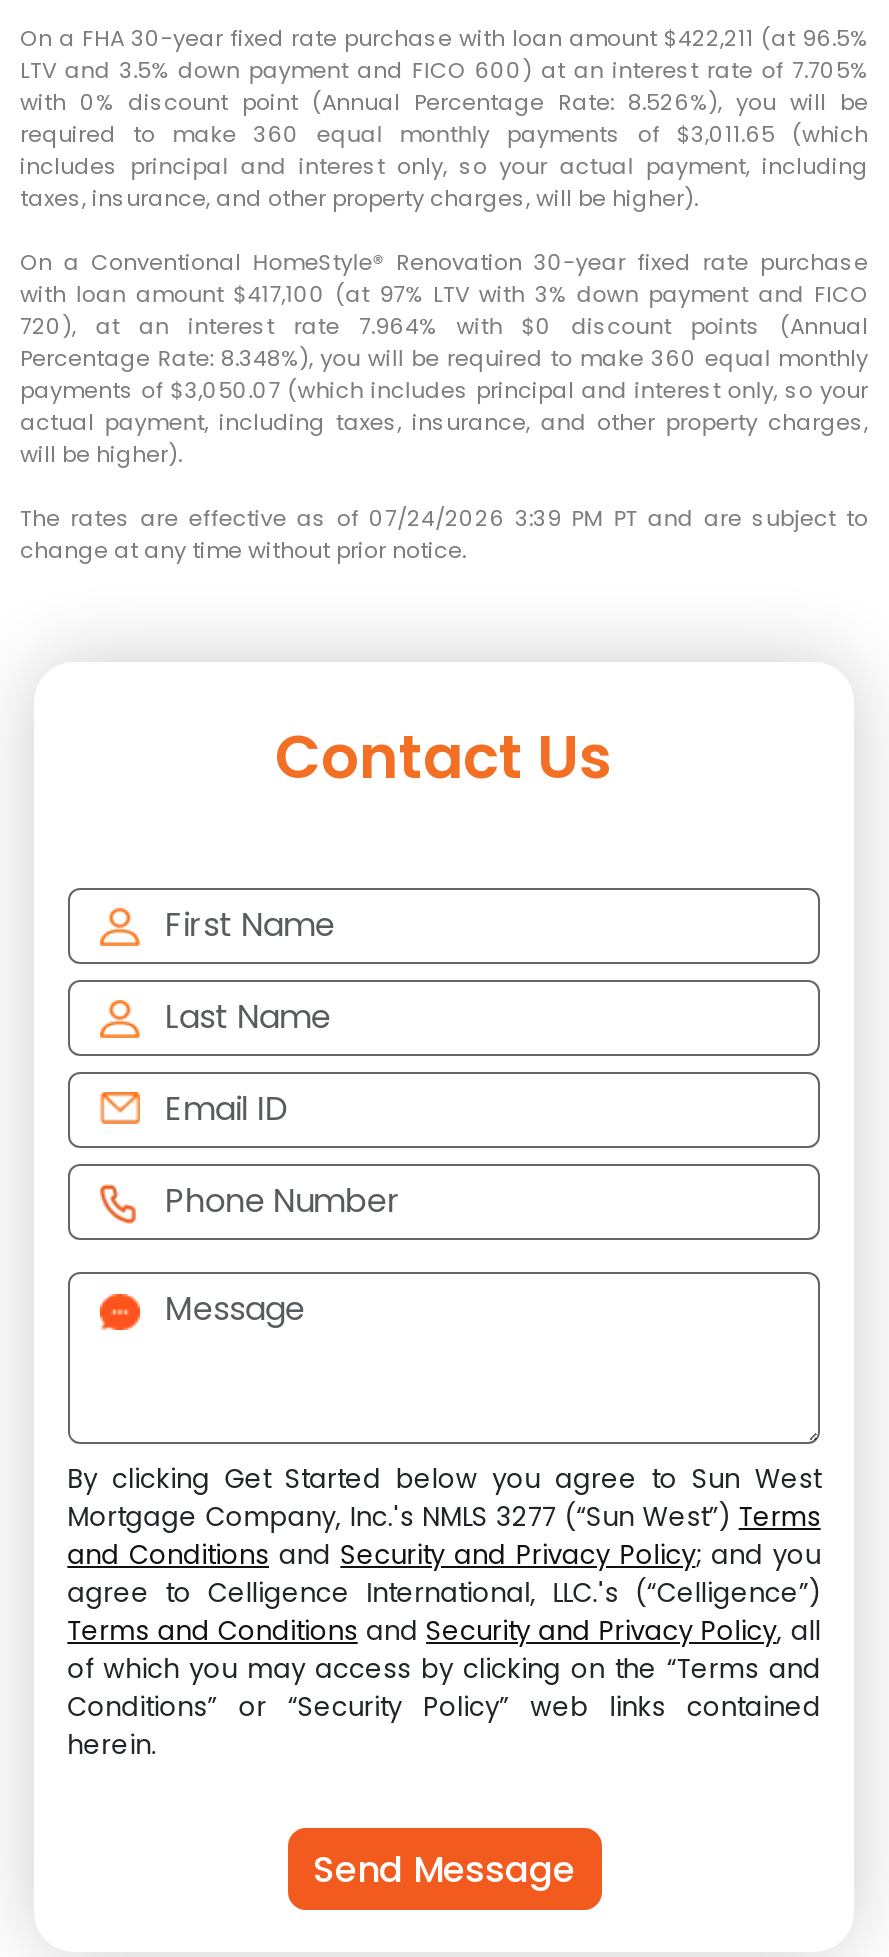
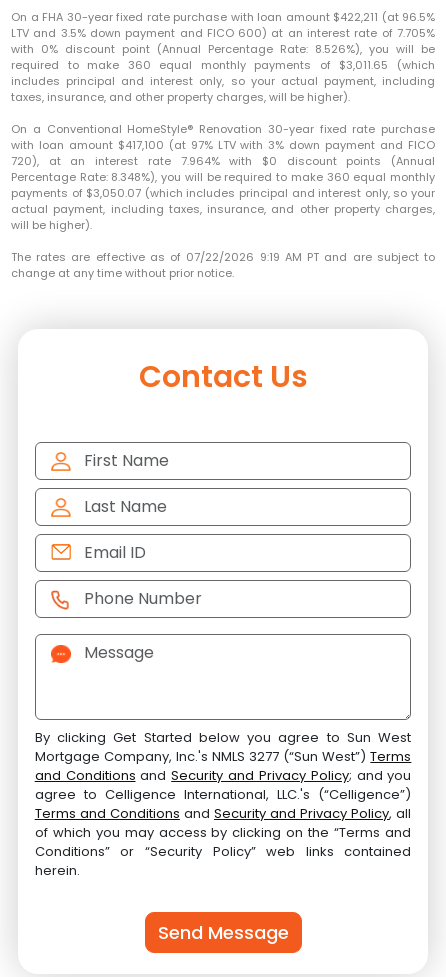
[20,502,868,534] The rates are effective as of 07/24/2026 3:39 PM PT and are subject to -> [11,249,435,265] The rates are effective as of 07/22/2026 9:19 AM PT and are subject to

